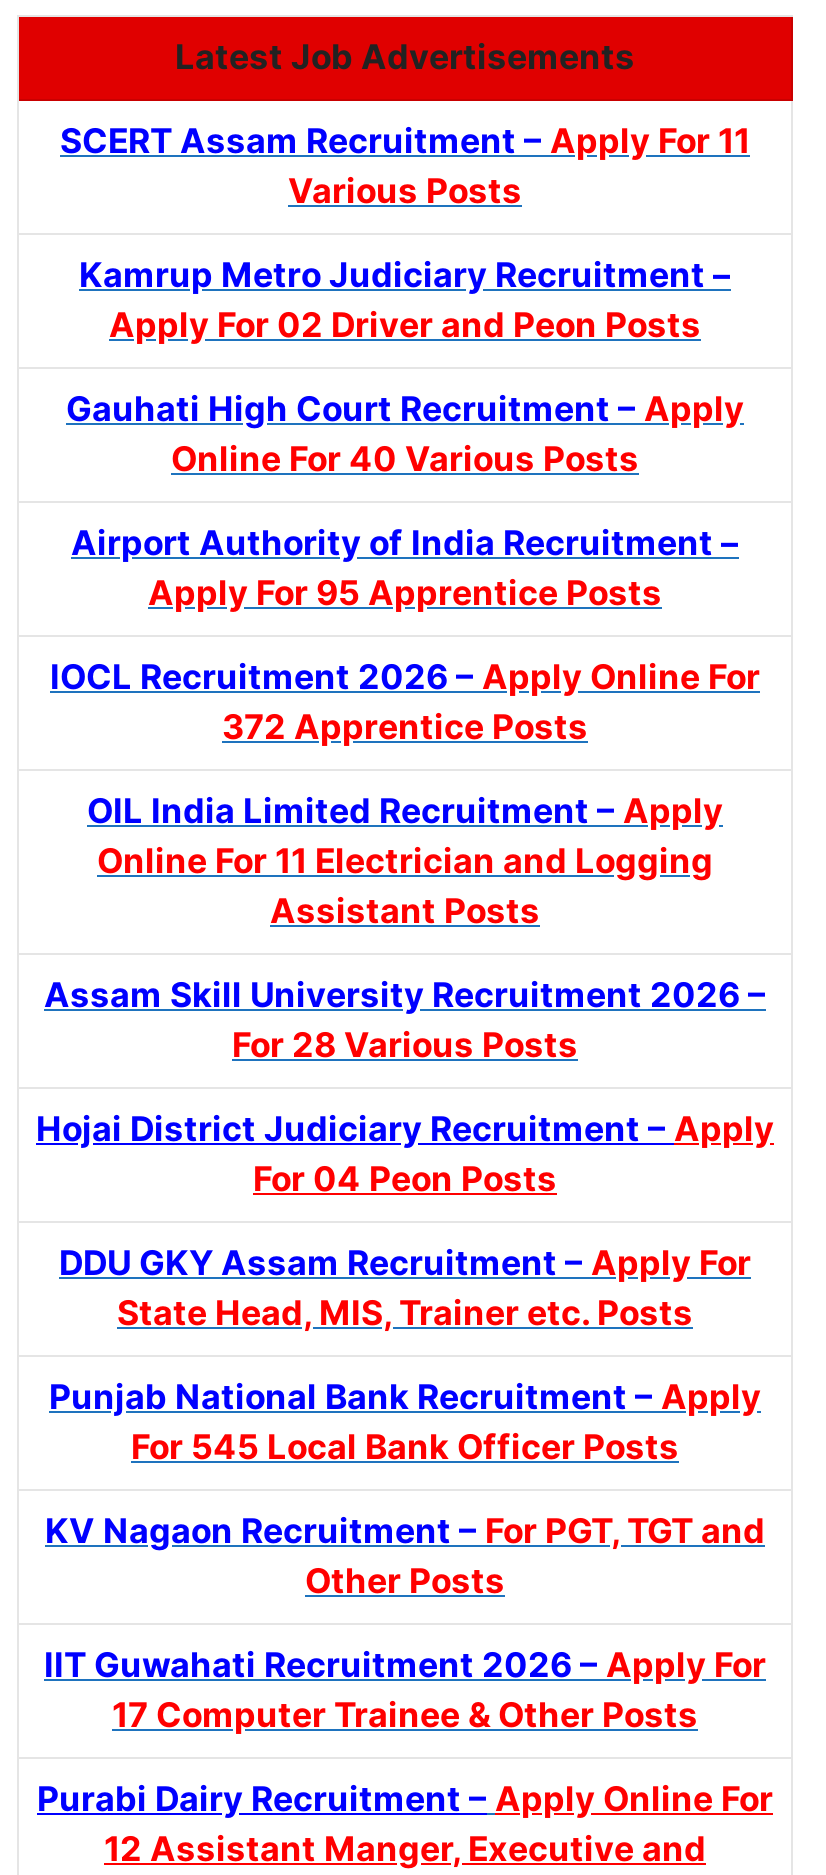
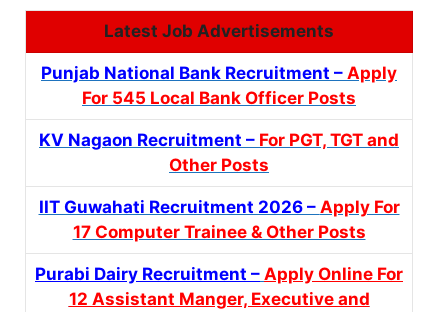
[36,120,774,1332] SCERT Assam Recruitment – Apply For 11 | Various Posts | Kamrup Metro Judiciary Recruitment – | Apply For 02 Driver and Peon Posts | Gauhati High Court Recruitment – Apply | Online For 40 Various Posts | Airport Authority of India Recruitment – | Apply For 95 Apprentice Posts | IOCL Recruitment 2026 – Apply Online For | 372 Apprentice Posts | OIL India Limited Recruitment – Apply | Online For 11 Electrician and Logging | Assistant Posts | Assam Skill University Recruitment 2026 – | For 28 Various Posts | Hojai District Judiciary Recruitment – Apply | For 04 Peon Posts | DDU GKY Assam Recruitment – Apply For | State Head, MIS, Trainer etc. Posts -> none

